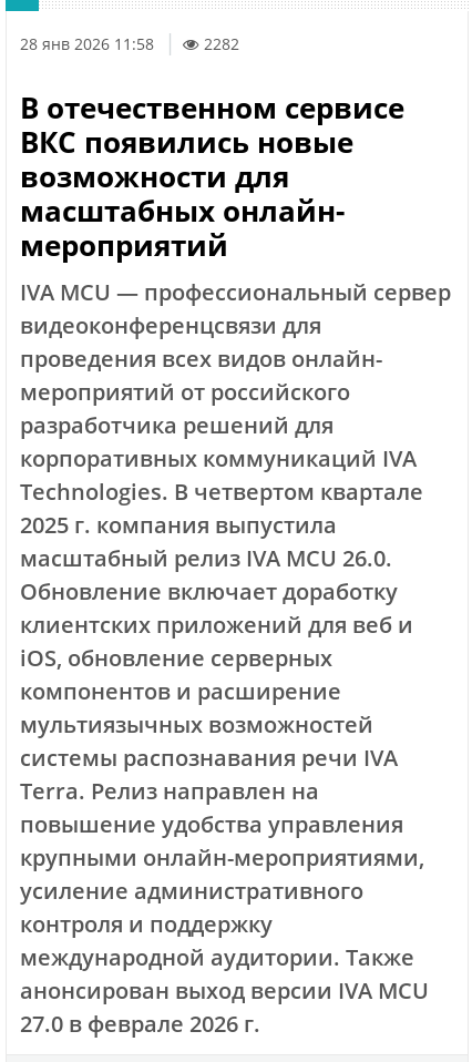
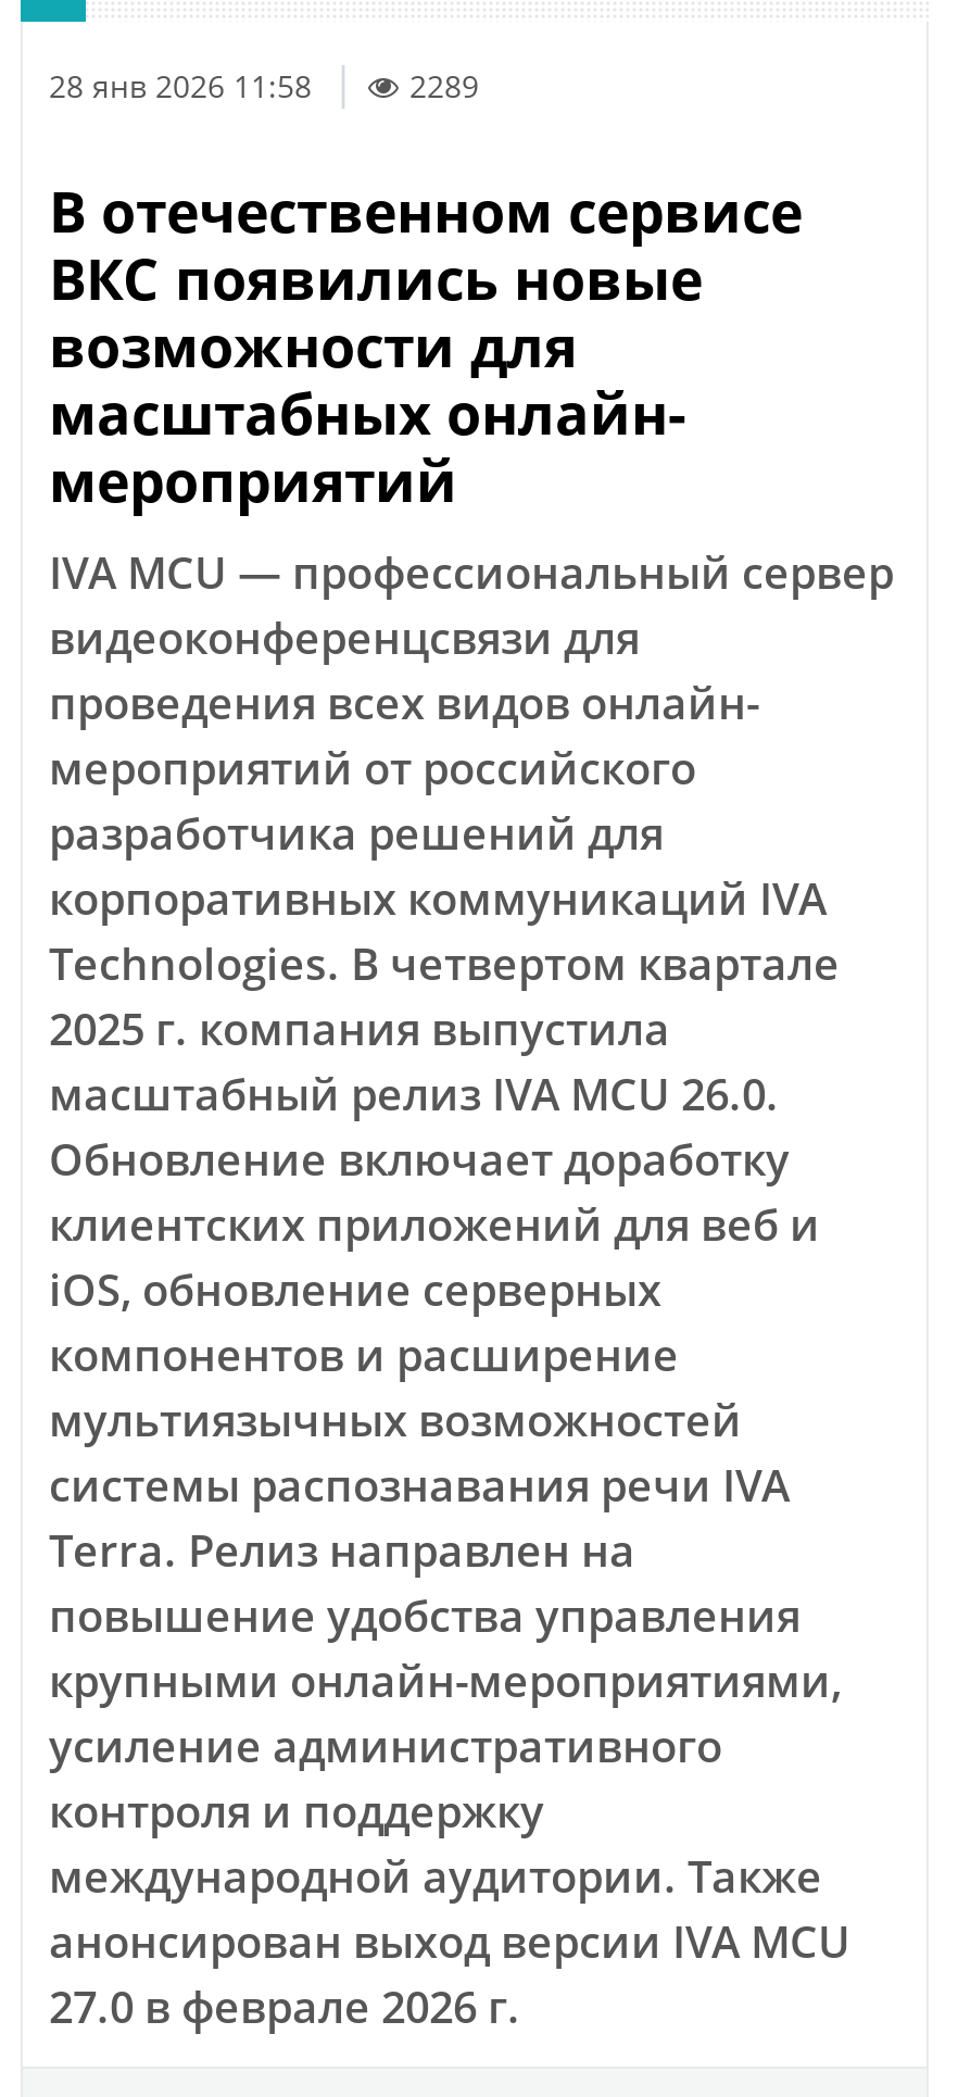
[204,33,239,54] 2282 -> [409,65,479,106] 2289

